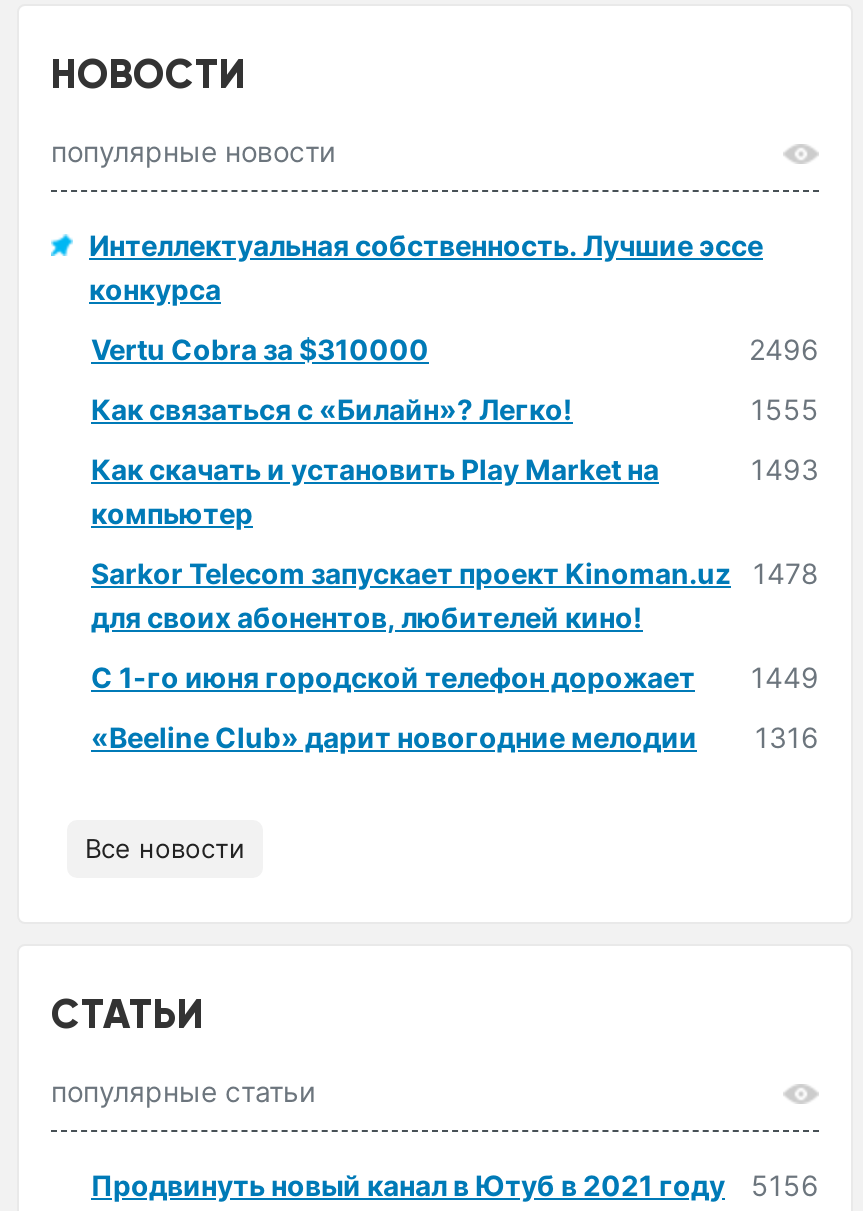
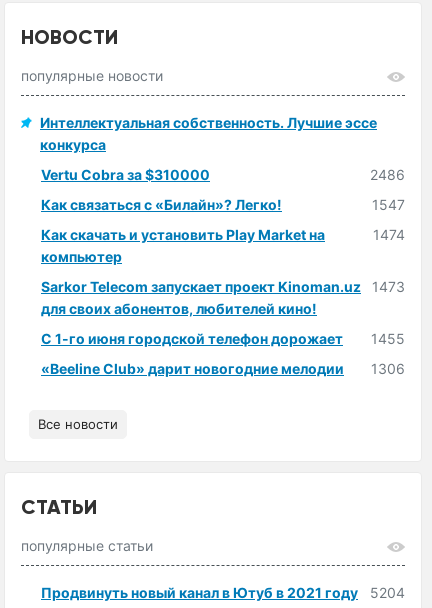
[749,332,819,366] 2496 -> [370,166,405,183] 2486
[751,392,819,426] 1555 -> [372,196,405,213] 1547
[751,452,819,486] 1493 -> [373,226,405,243] 1474
[91,556,819,590] Sarkor Telecom запускает проект Kinoman.uz 1478 -> [41,278,405,295] Sarkor Telecom запускает проект Kinoman.uz 1473
[91,660,819,694] С 1-го июня городской телефон дорожает 1449 -> [41,330,405,347] С 1-го июня городской телефон дорожает 1455
[91,720,819,754] «Beeline Club» дарит новогодние мелодии 1316 -> [41,360,405,377] «Beeline Club» дарит новогодние мелодии 1306
[91,1168,819,1202] Продвинуть новый канал в Ютуб в 2021 году 5156 -> [41,584,405,601] Продвинуть новый канал в Ютуб в 2021 году 5204

